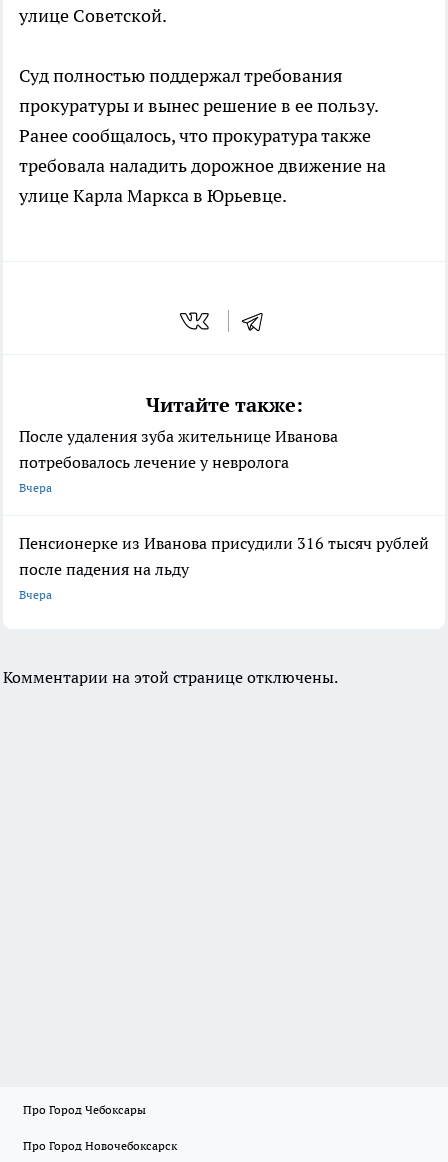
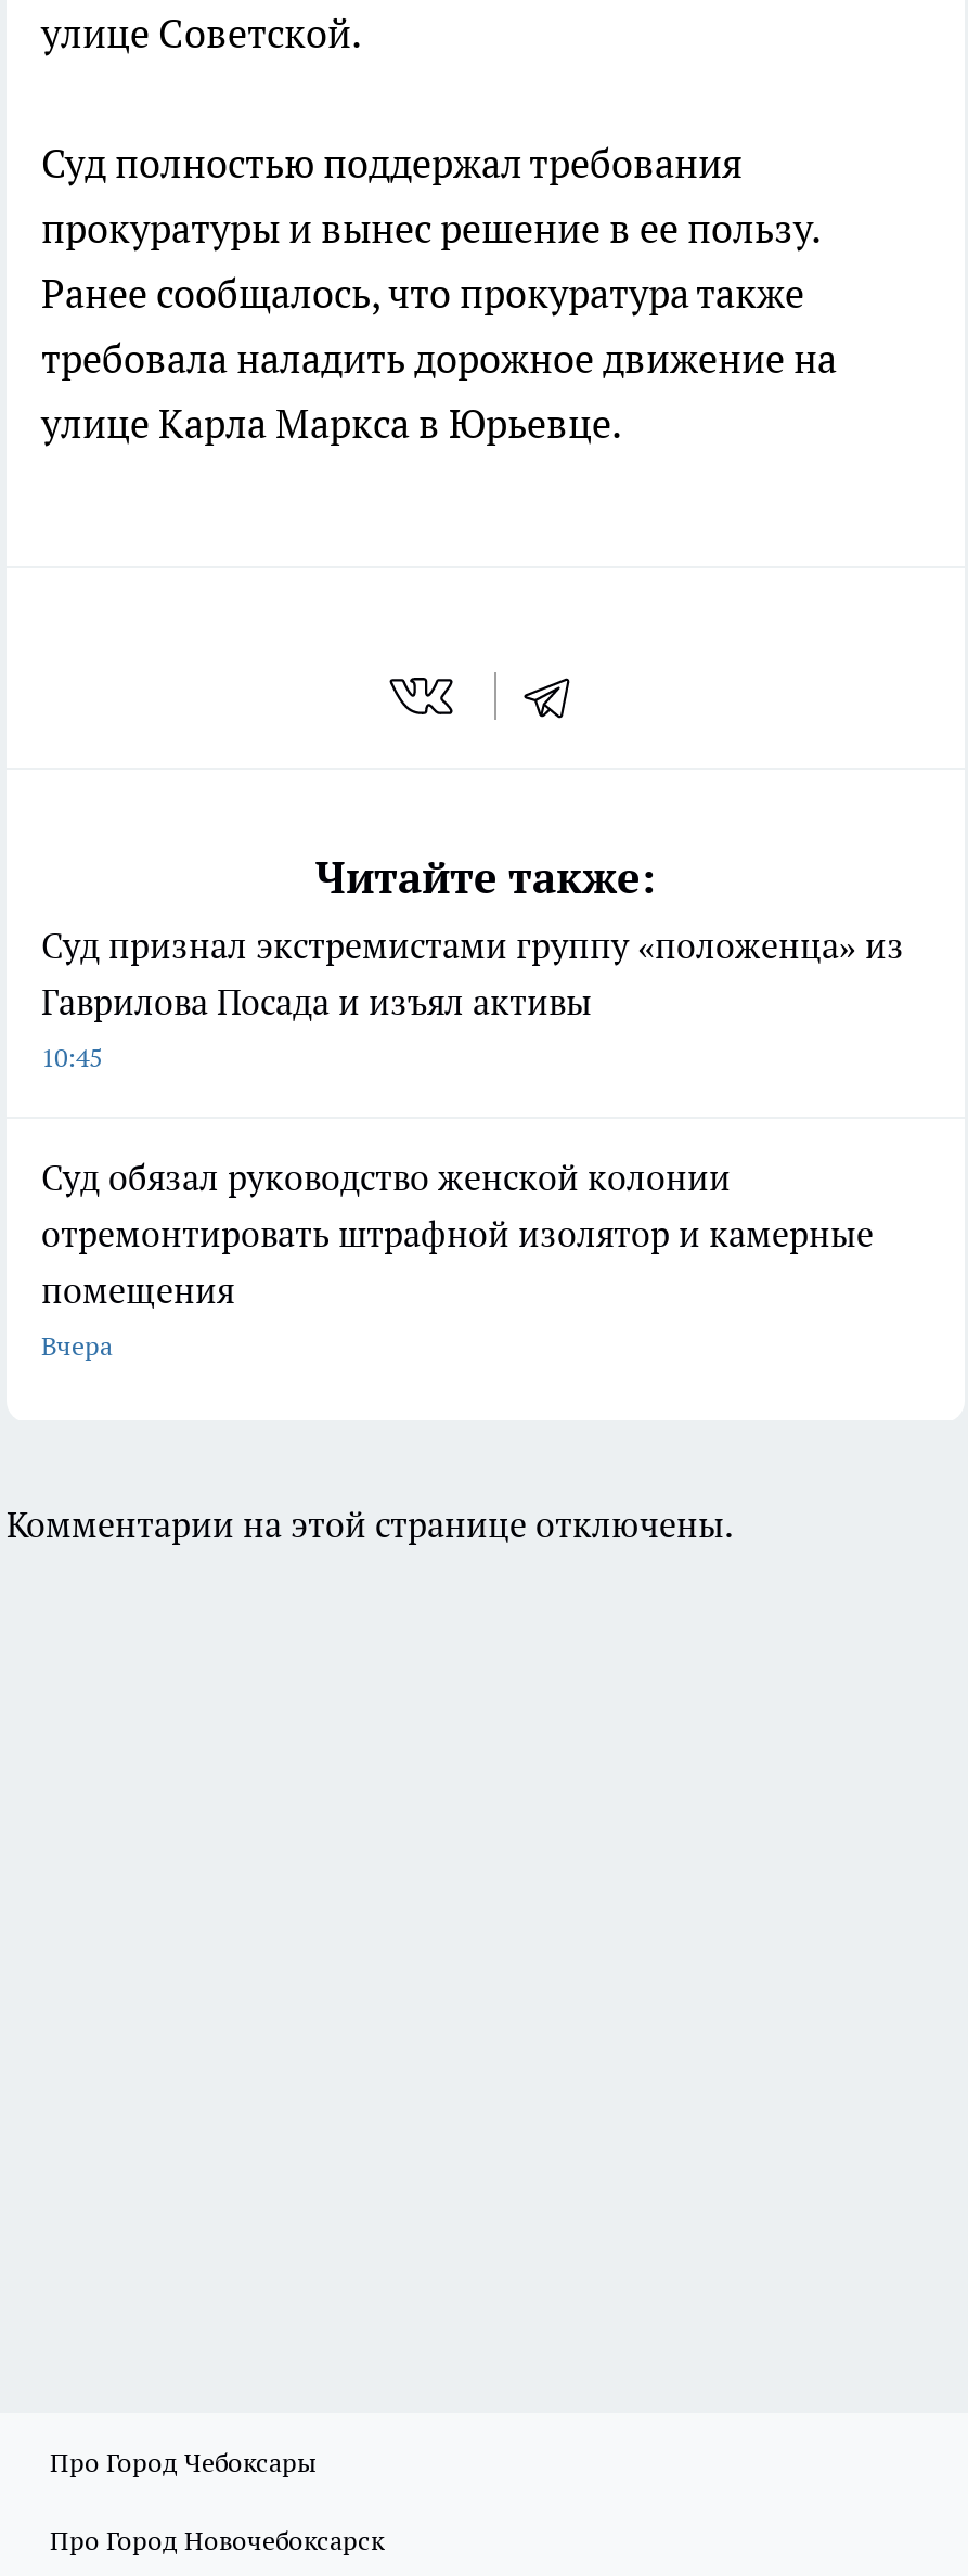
[19,426,338,495] После удаления зуба жительнице Иванова | потребовалось лечение у невролога | Вчера -> [41,924,904,1074] Суд признал экстремистами группу «положенца» из | Гаврилова Посада и изъял активы | 10:45
[19,533,429,579] Пенсионерке из Иванова присудили 316 тысяч рублей | после падения на льду -> [41,1156,874,1312] Суд обязал руководство женской колонии | отремонтировать штрафной изолятор и камерные | помещения

